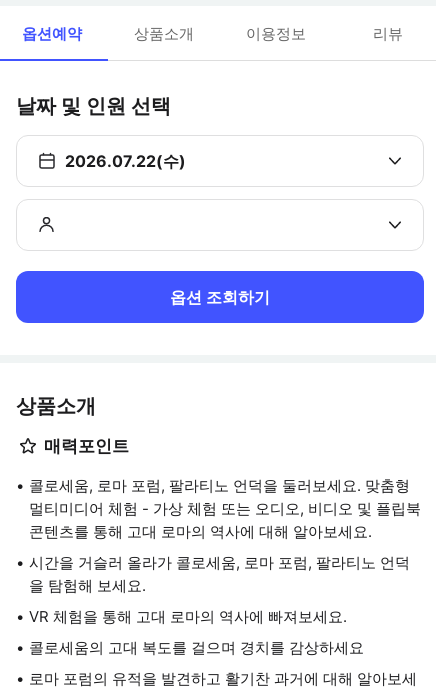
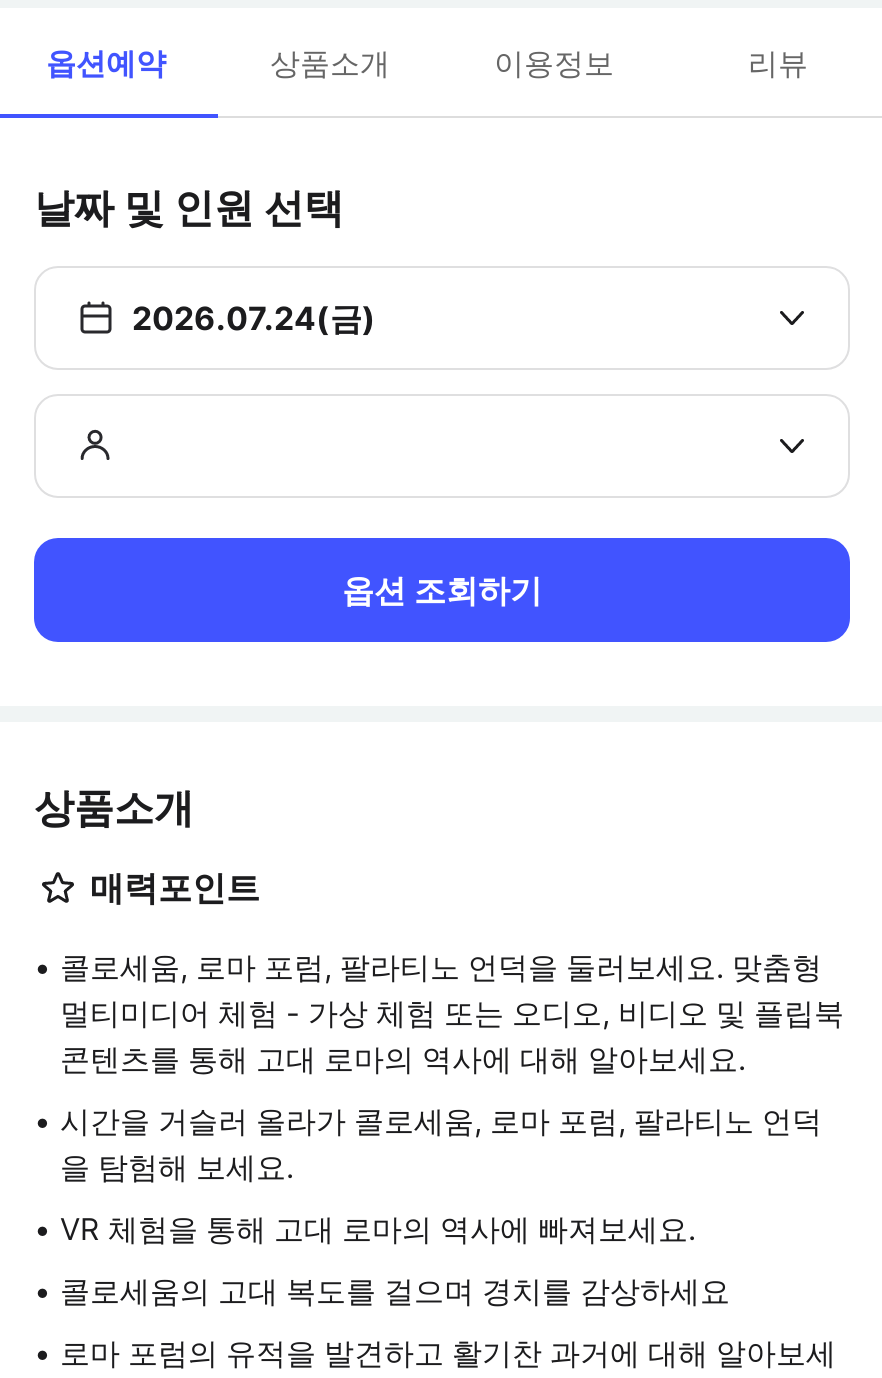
[65,151,186,171] 2026.07.22(수) -> [132,298,376,338] 2026.07.24(금)

